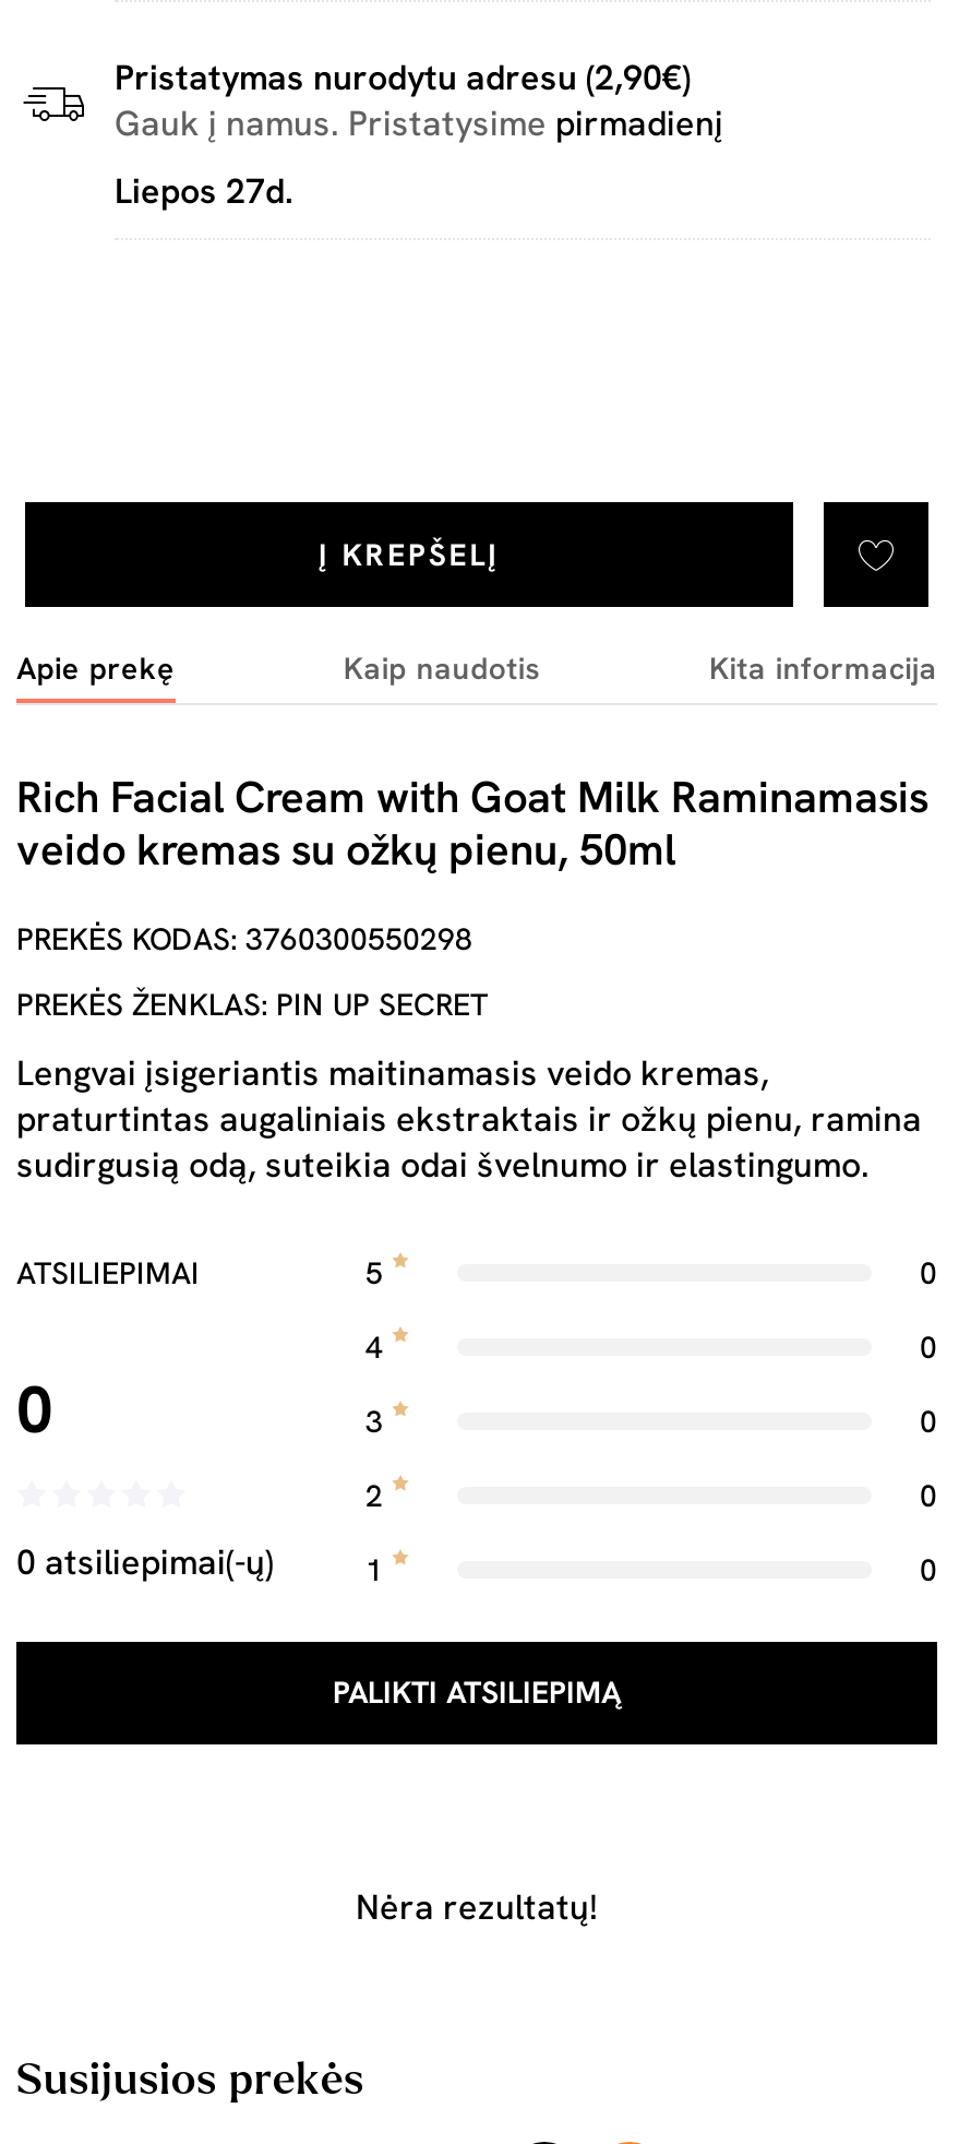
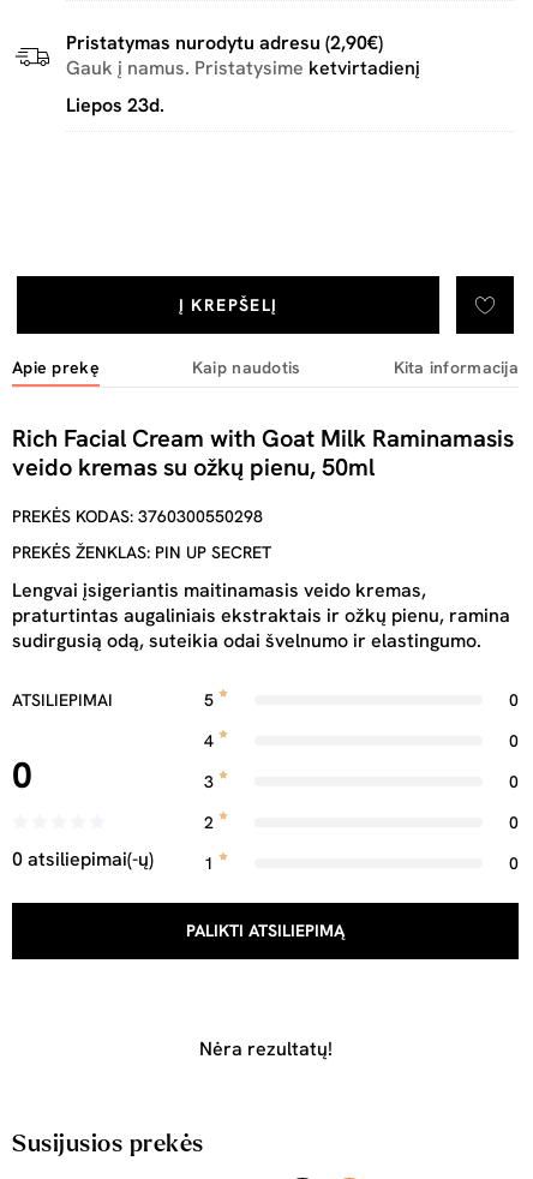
[115,100,723,146] Gauk į namus. Pristatysime pirmadienį -> [66,55,420,80] Gauk į namus. Pristatysime ketvirtadienį
[115,168,293,214] Liepos 27d. -> [66,92,164,118] Liepos 23d.

